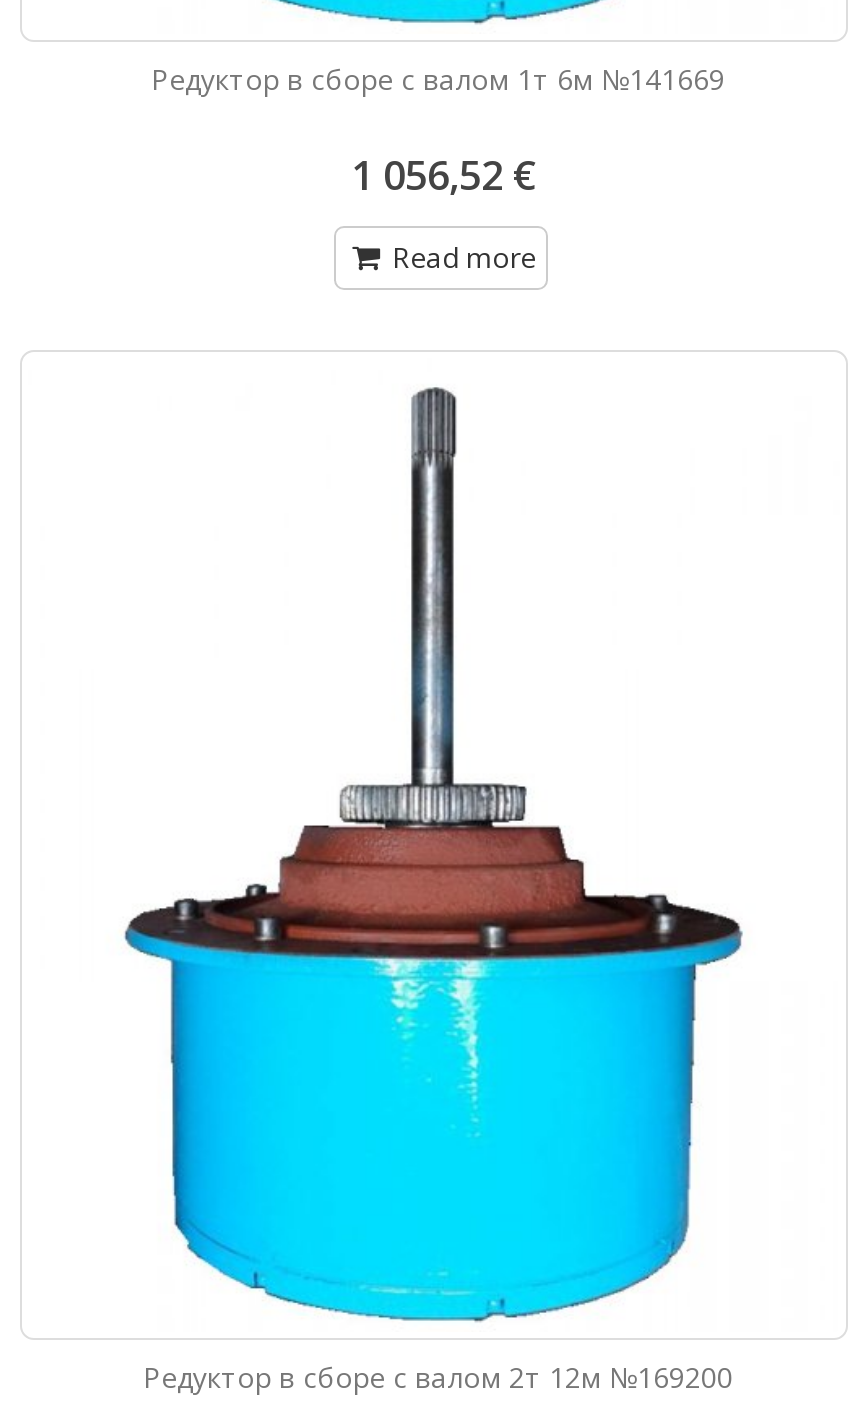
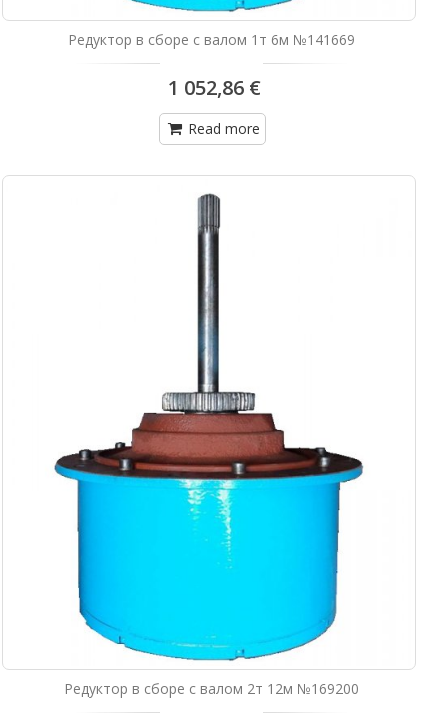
[351,148,537,202] 1 056,52 € -> [167,74,260,101] 1 052,86 €

